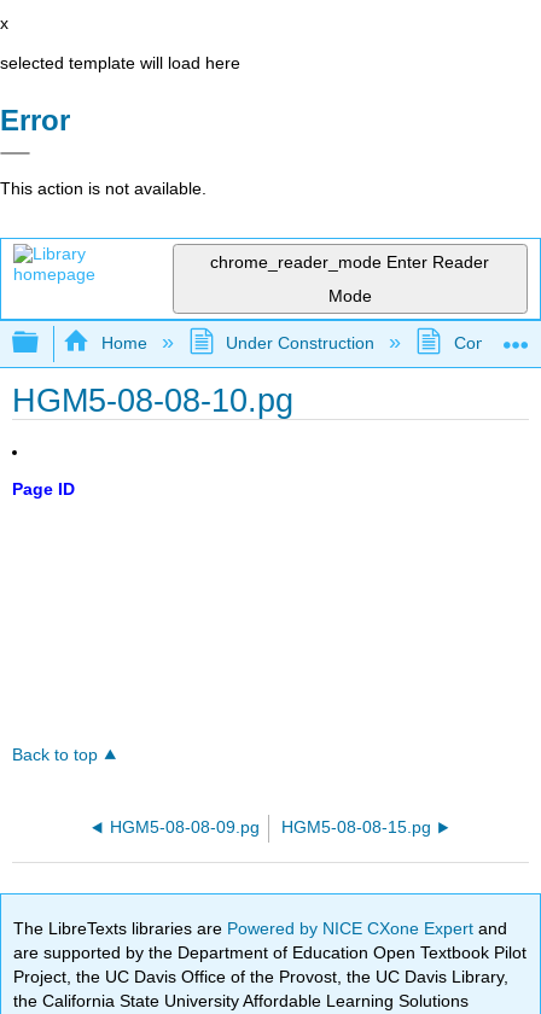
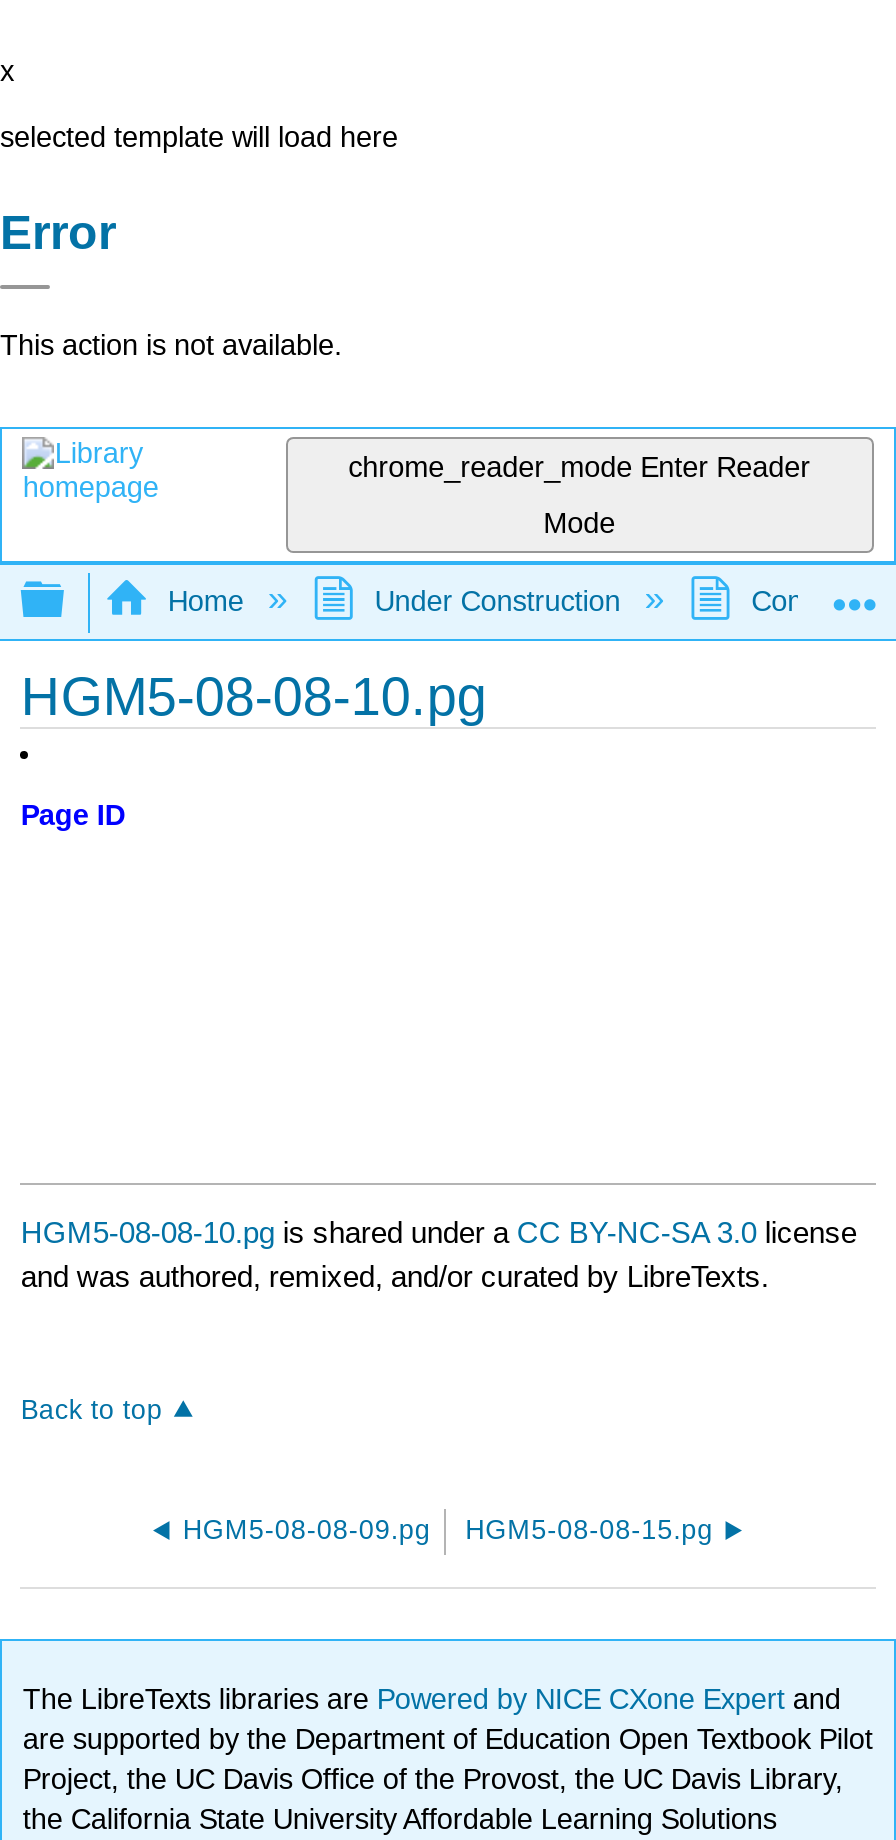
none -> [21,1216,857,1294] HGM5-08-08-10.pg is shared under a CC BY-NC-SA 3.0 license | and was authored, remixed, and/or curated by LibreTexts.

